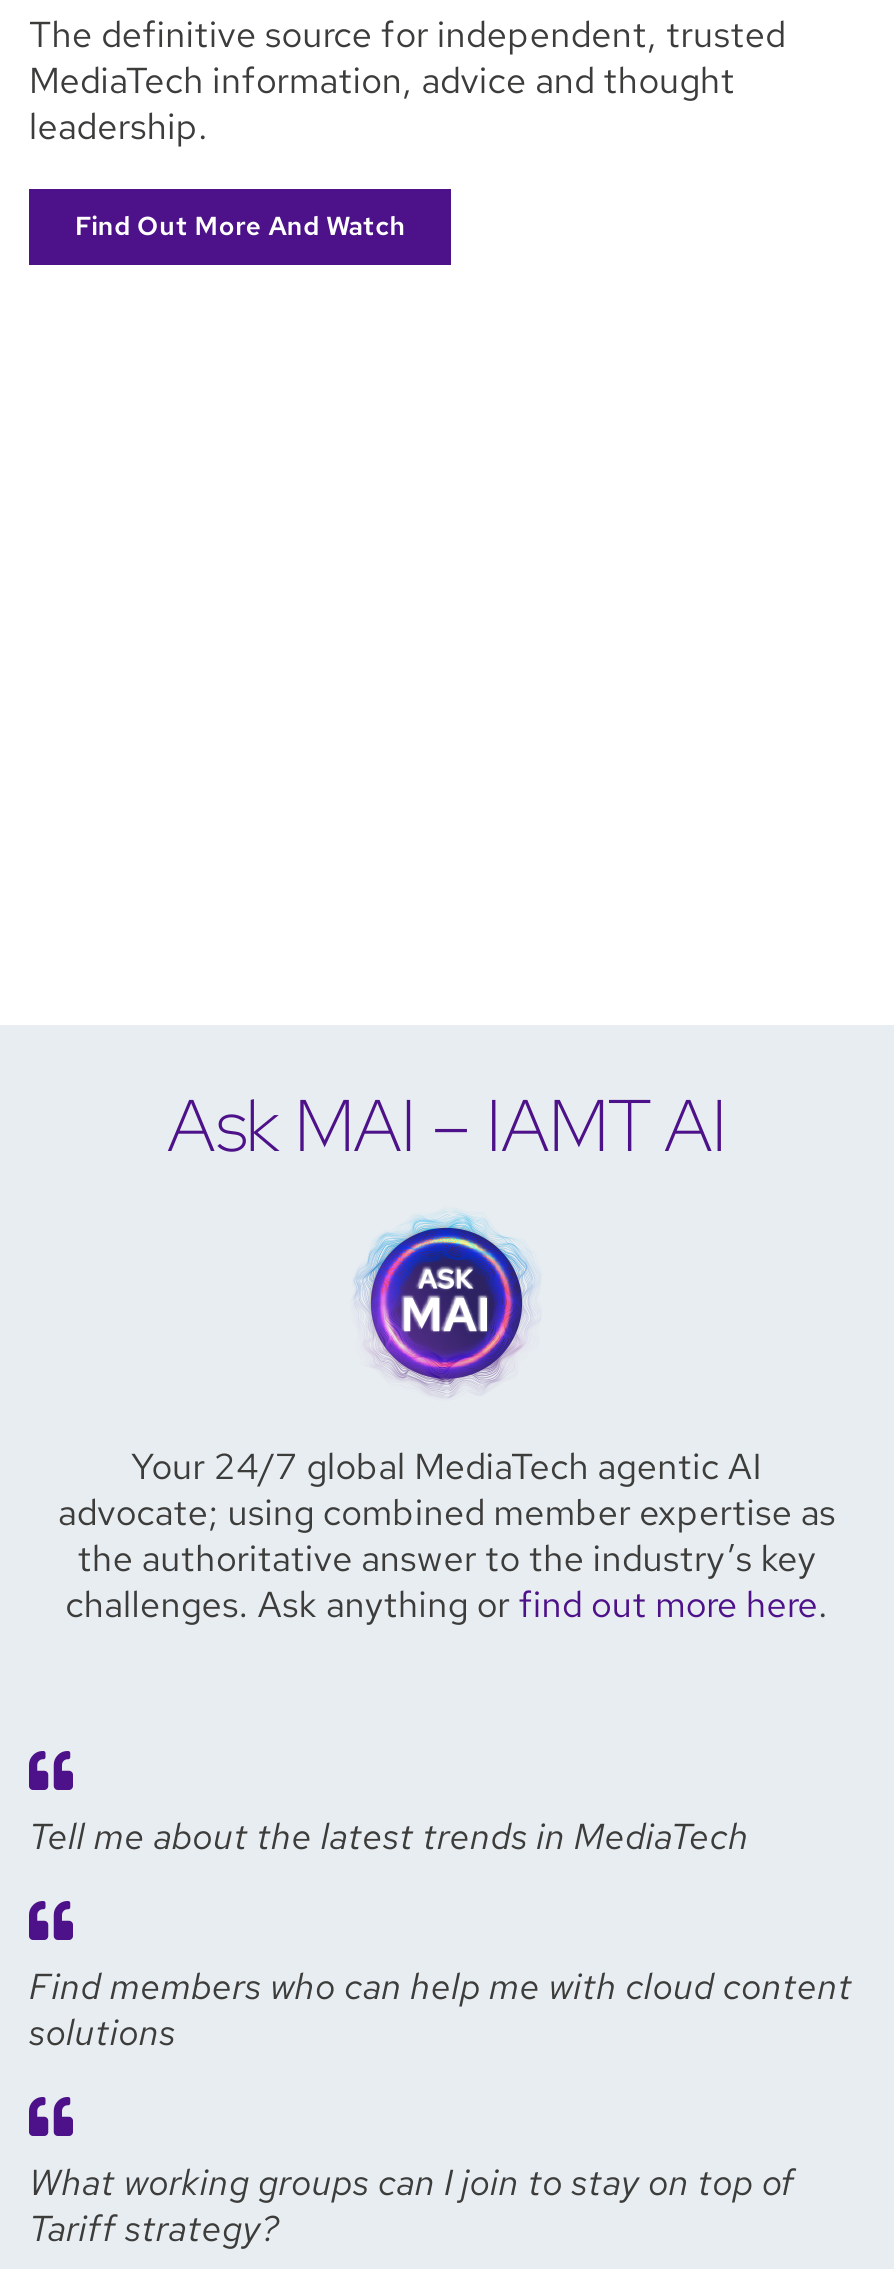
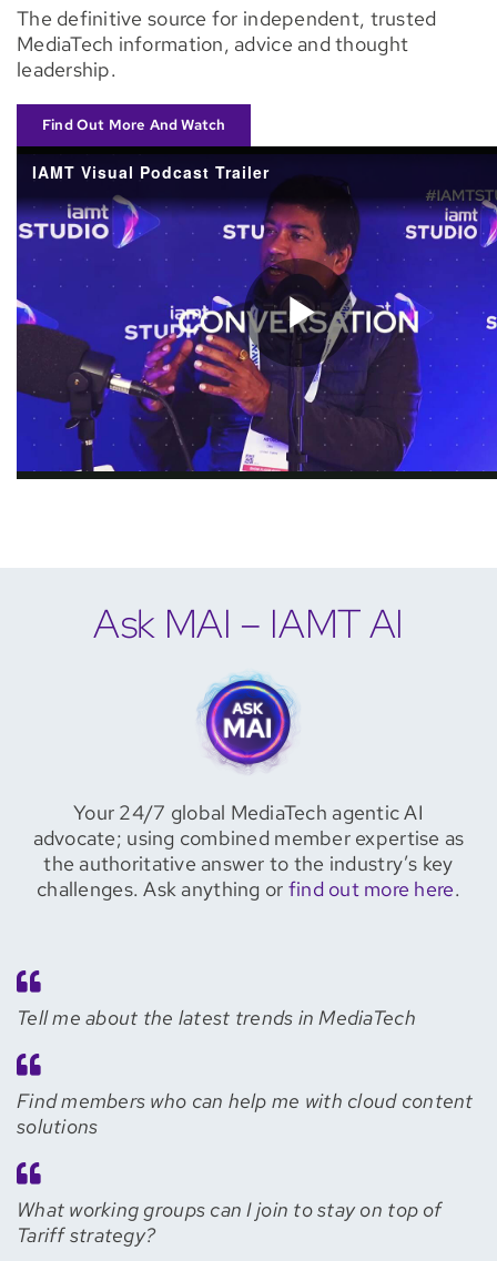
none -> [16,145,494,480] [image]

